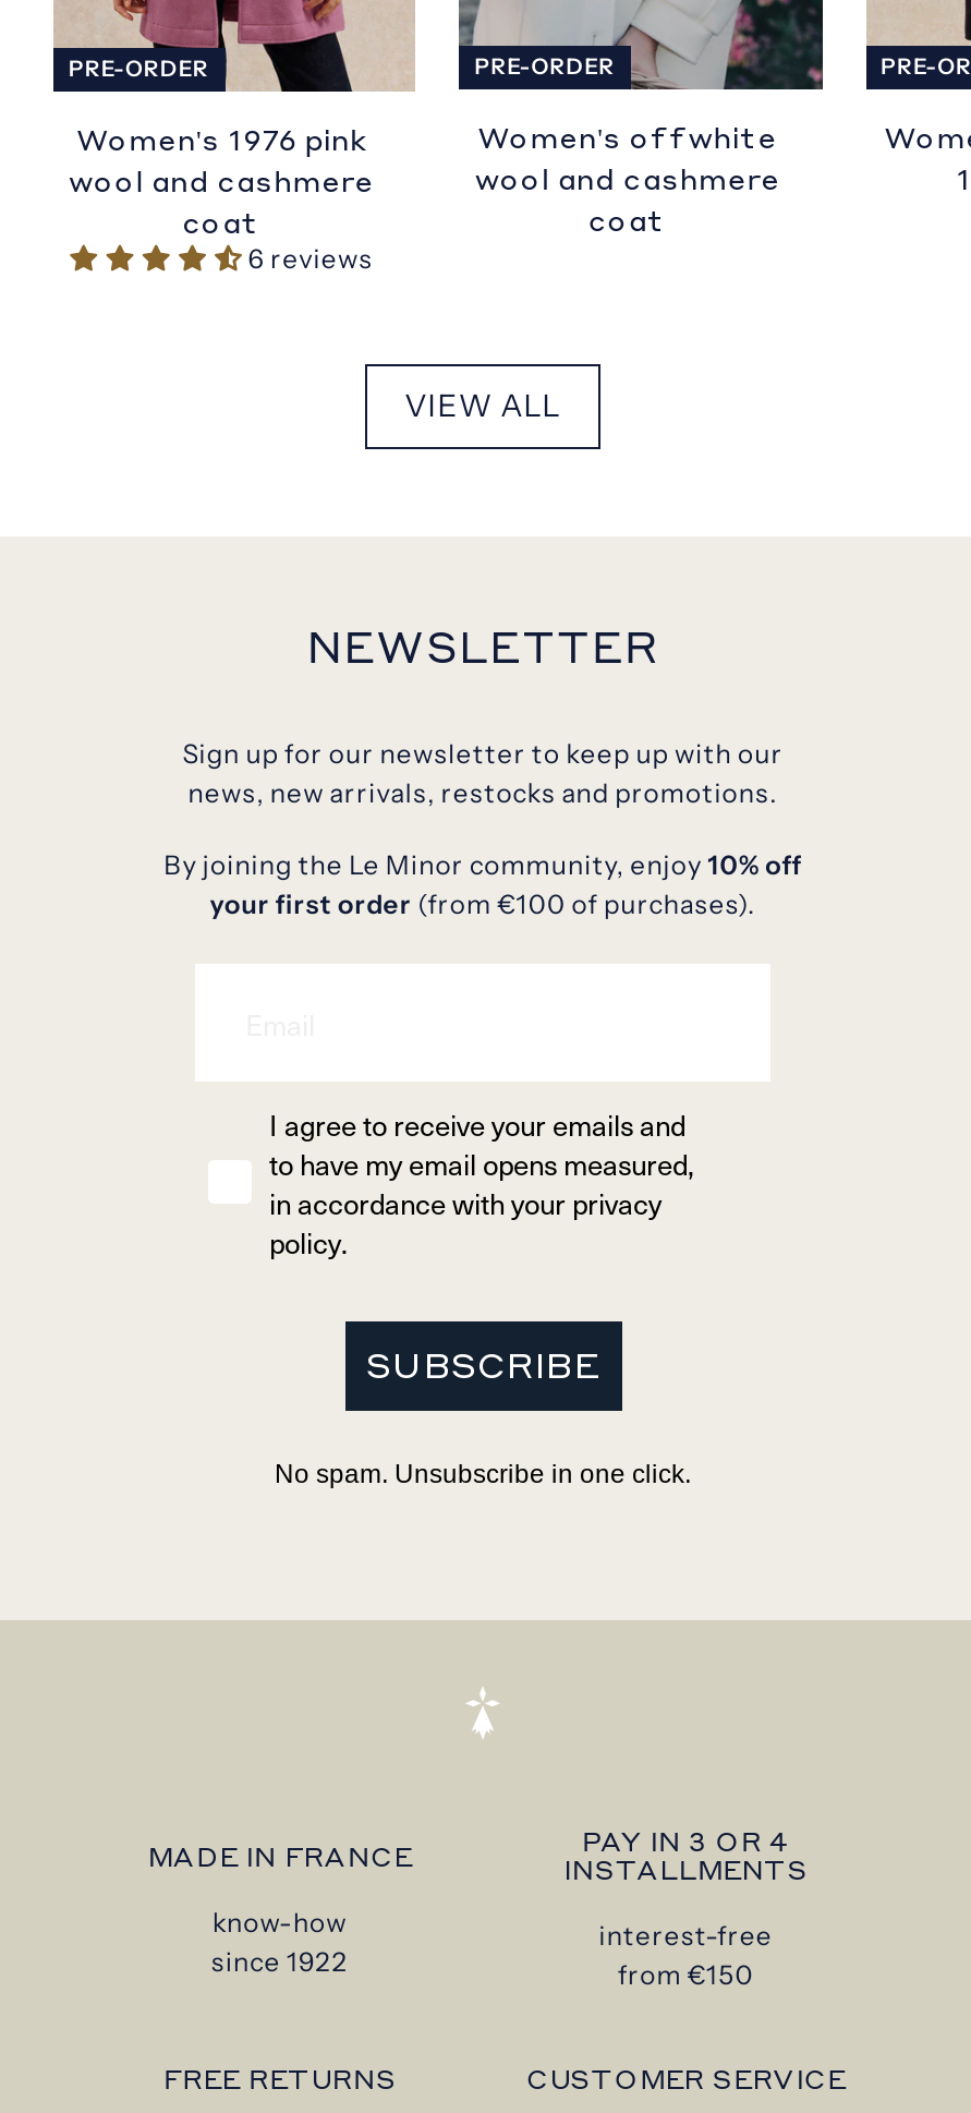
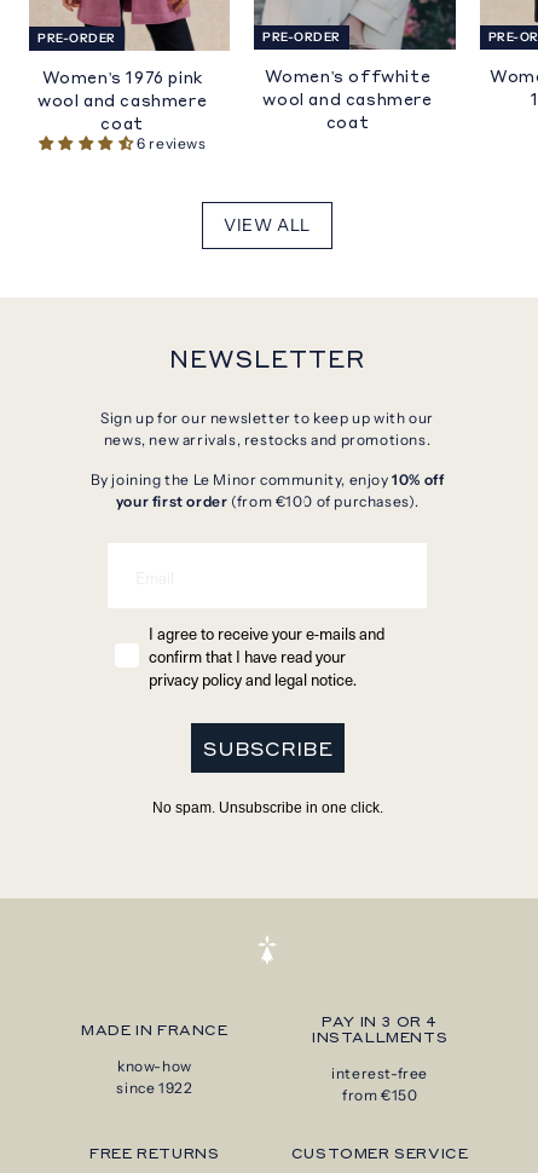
[269,1105,694,1262] I agree to receive your emails and | to have my email opens measured, | in accordance with your privacy | policy. -> [149,622,384,691] I agree to receive your e-mails and | confirm that I have read your | privacy policy and legal notice.

